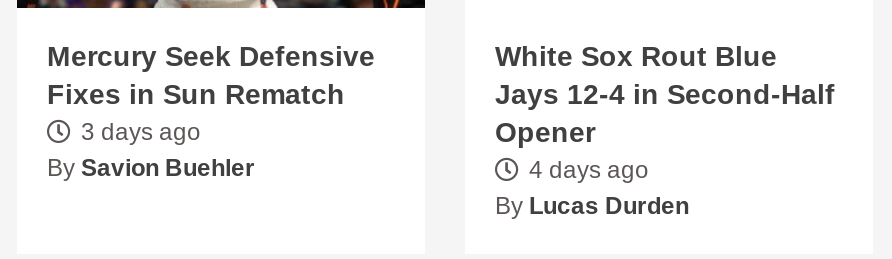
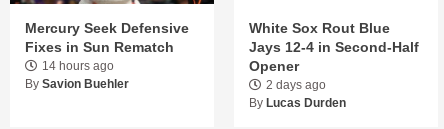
[81,117,201,145] 3 days ago -> [42,59,114,73] 14 hours ago
[529,155,649,183] 4 days ago -> [266,78,326,92] 2 days ago

